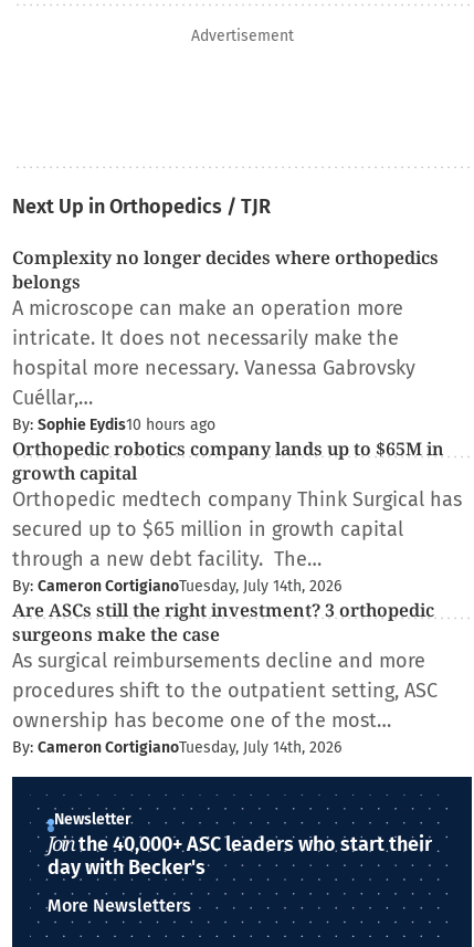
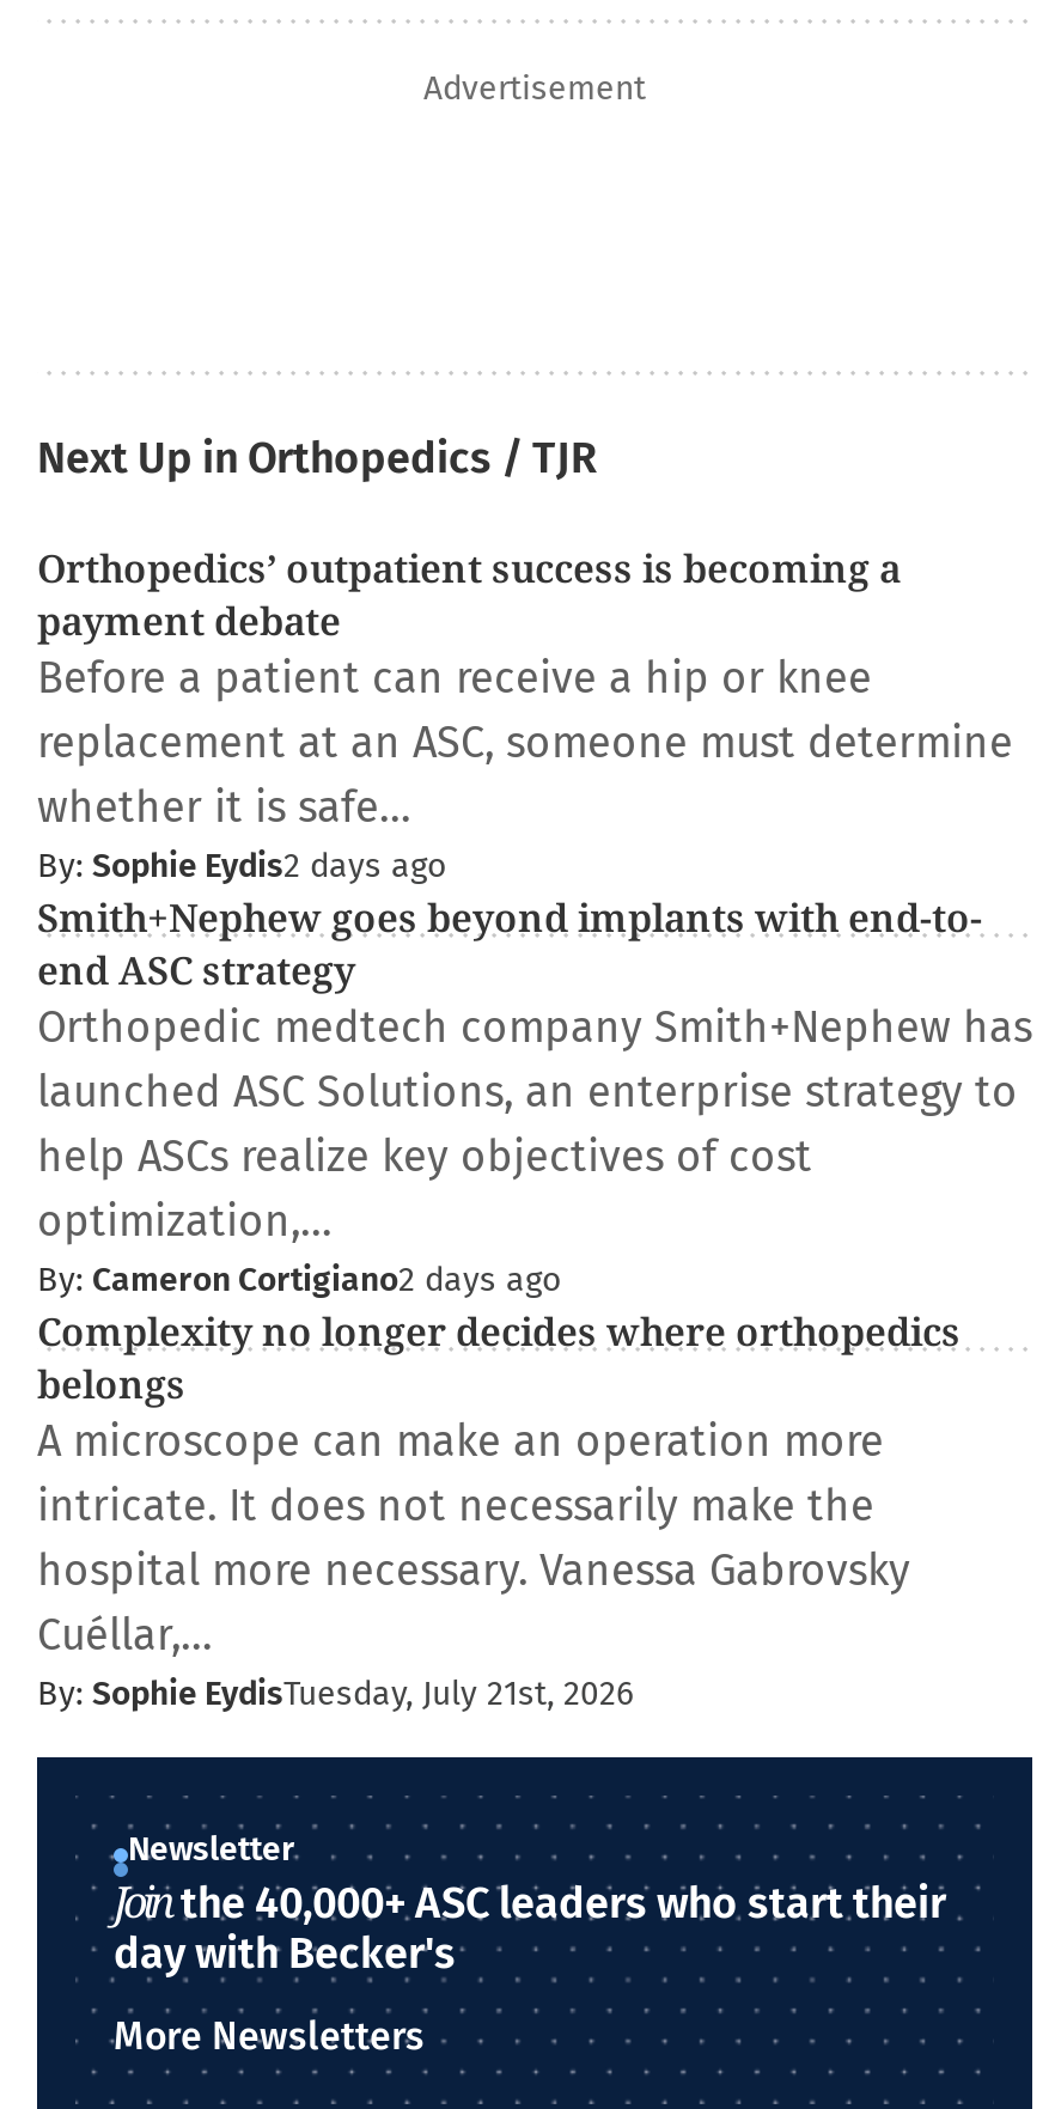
none -> [37,542,1032,1300] Orthopedics’ outpatient success is becoming a | payment debate | Before a patient can receive a hip or knee | replacement at an ASC, someone must determine | whether it is safe… | By: Sophie Eydis2 days ago | Smith+Nephew goes beyond implants with end-to- | end ASC strategy | Orthopedic medtech company Smith+Nephew has | launched ASC Solutions, an enterprise strategy to | help ASCs realize key objectives of cost | optimization,… | By: Cameron Cortigiano2 days ago
moved [12,245,439,410] -> [37,1305,961,1662]: Complexity no longer decides where orthopedics | belongs | A microscope can make an operation more | intricate. It does not necessarily make the | hospital more necessary. Vanessa Gabrovsky | Cuéllar,…
[12,415,462,757] By: Sophie Eydis10 hours ago | Orthopedic robotics company lands up to $65M in | growth capital | Orthopedic medtech company Think Surgical has | secured up to $65 million in growth capital | through a new debt facility. The… | By: Cameron CortigianoTuesday, July 14th, 2026 | Are ASCs still the right investment? 3 orthopedic | surgeons make the case | As surgical reimbursements decline and more | procedures shift to the outpatient setting, ASC | ownership has become one of the most… | By: Cameron CortigianoTuesday, July 14th, 2026 -> [37,1674,633,1714] By: Sophie EydisTuesday, July 21st, 2026

